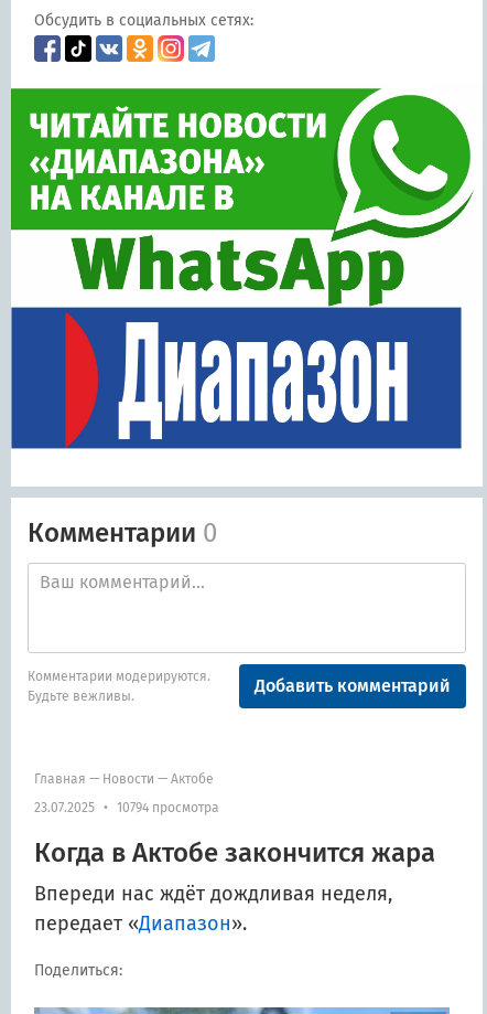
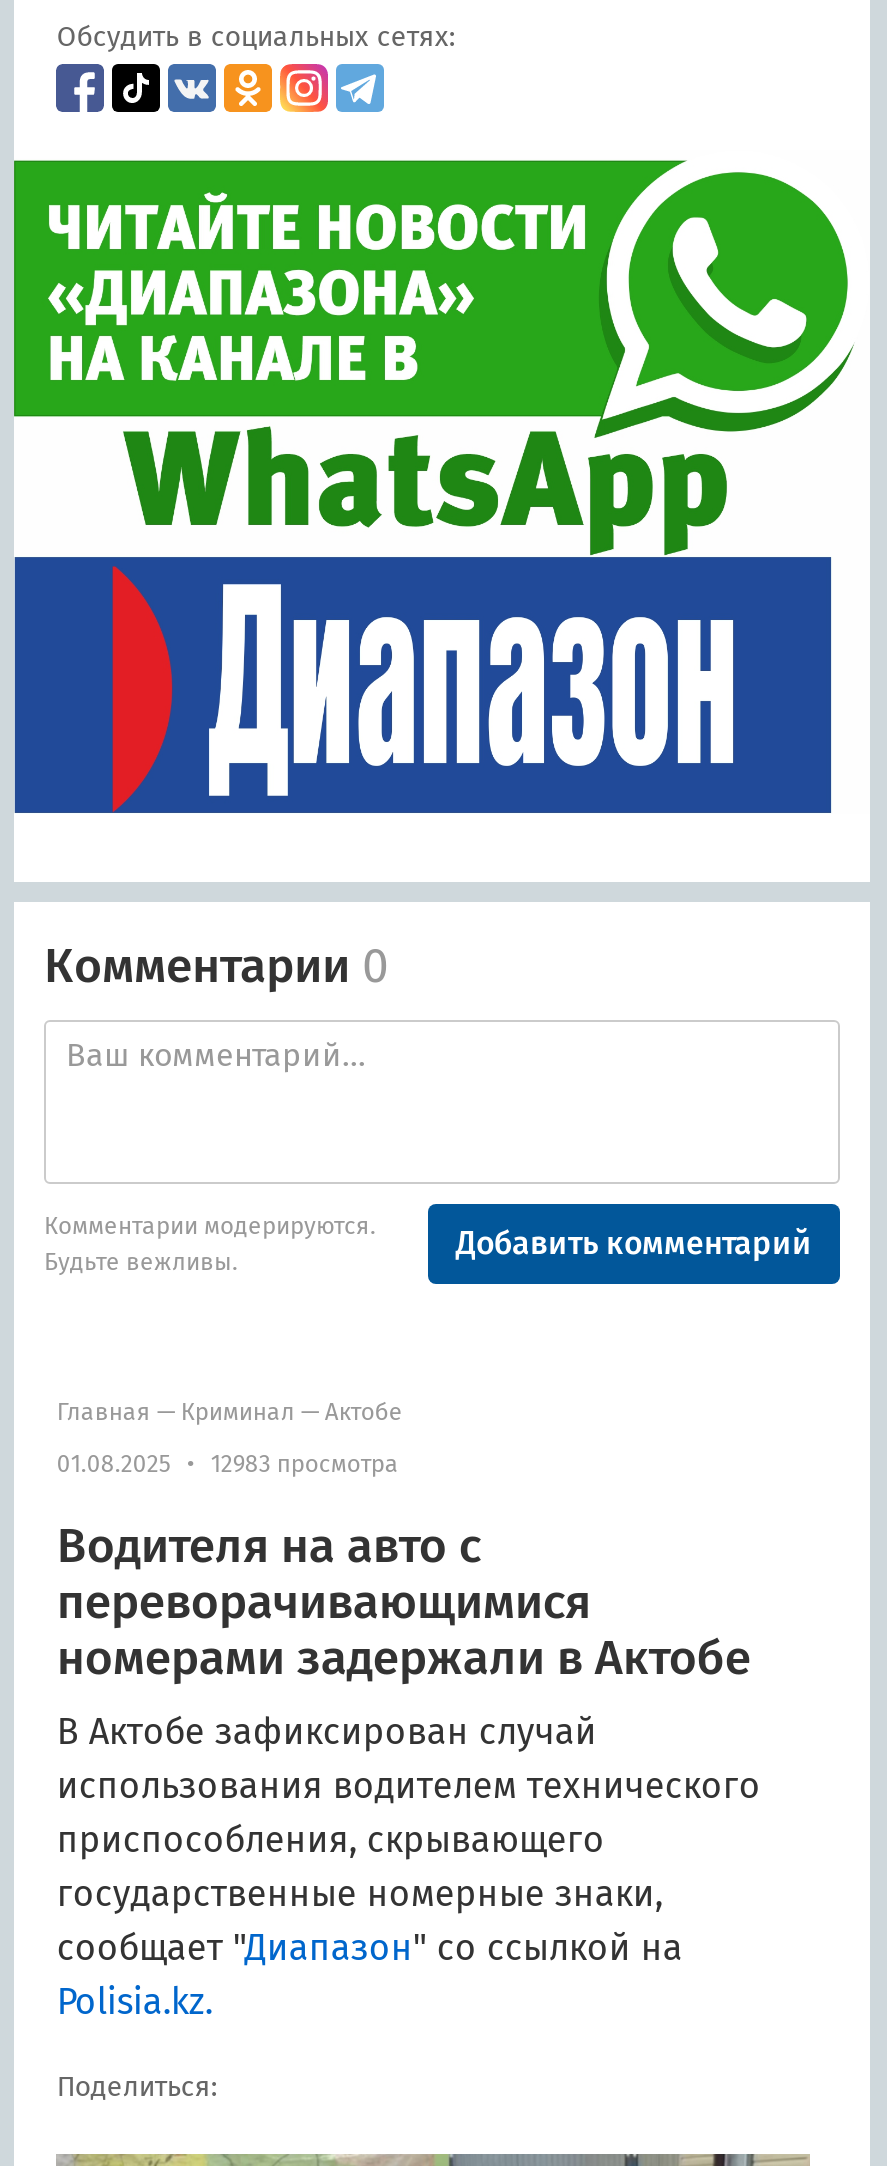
[35,771,214,786] Главная — Новости — Актобе -> [57,1398,403,1426] Главная — Криминал — Актобе
[35,800,220,815] 23.07.2025 • 10794 просмотра -> [57,1450,399,1478] 01.08.2025 • 12983 просмотра
[35,837,436,935] Когда в Актобе закончится жара | Впереди нас ждёт дождливая неделя, | передает «Диапазон». -> [57,1518,761,2024] Водителя на авто с | переворачивающимися | номерами задержали в Актобе | В Актобе зафиксирован случай | использования водителем технического | приспособления, скрывающего | государственные номерные знаки, | сообщает " Диапазон" со ссылкой на | Polisia.kz.

